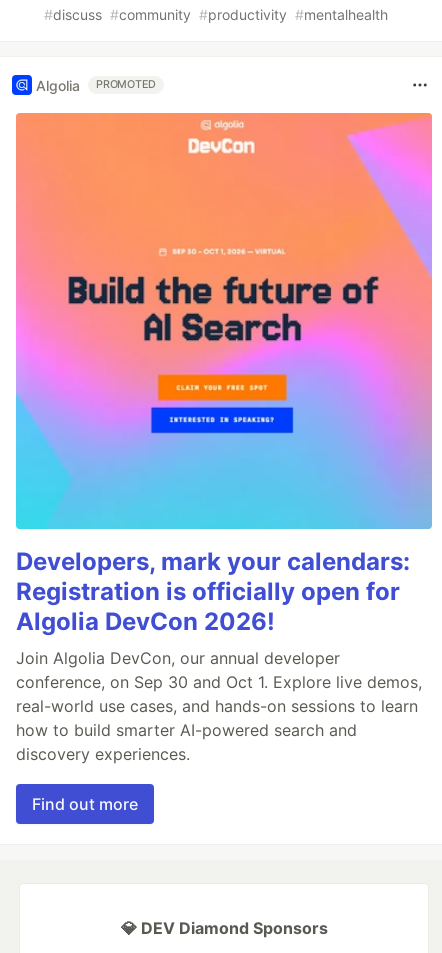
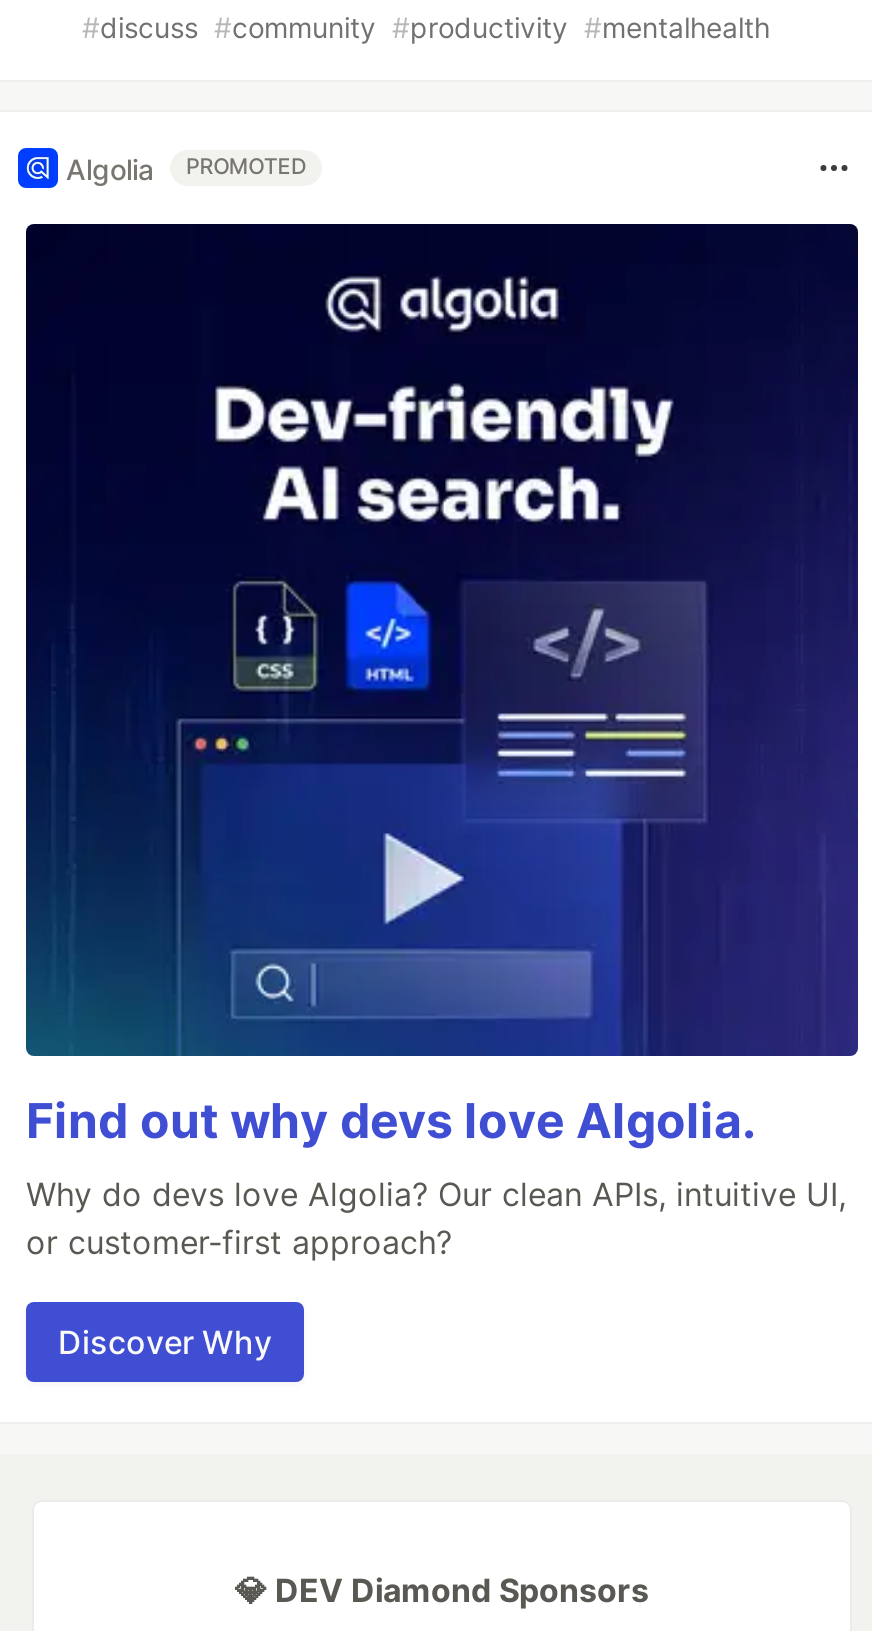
[15,112,433,764] [image] | Developers, mark your calendars: | Registration is officially open for | Algolia DevCon 2026! | Join Algolia DevCon, our annual developer | conference, on Sep 30 and Oct 1. Explore live demos, | real-world use cases, and hands-on sessions to learn | how to build smarter AI-powered search and | discovery experiences. -> [24,222,860,1263] [image] | Find out why devs love Algolia. | Why do devs love Algolia? Our clean APIs, intuitive UI, | or customer-first approach?
[32,794,138,814] Find out more -> [58,1323,272,1363] Discover Why

